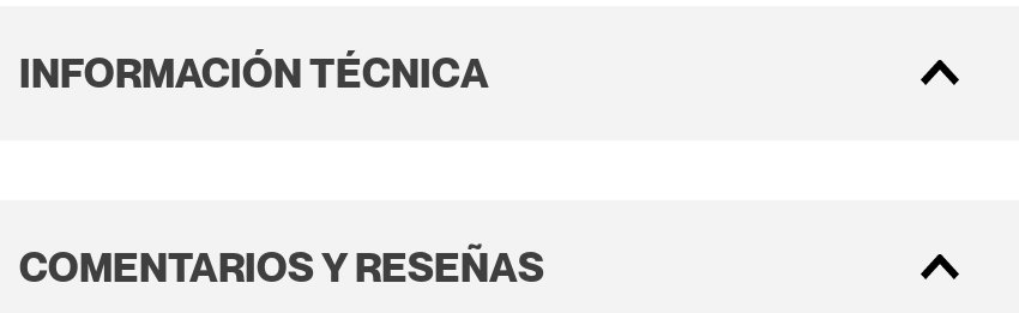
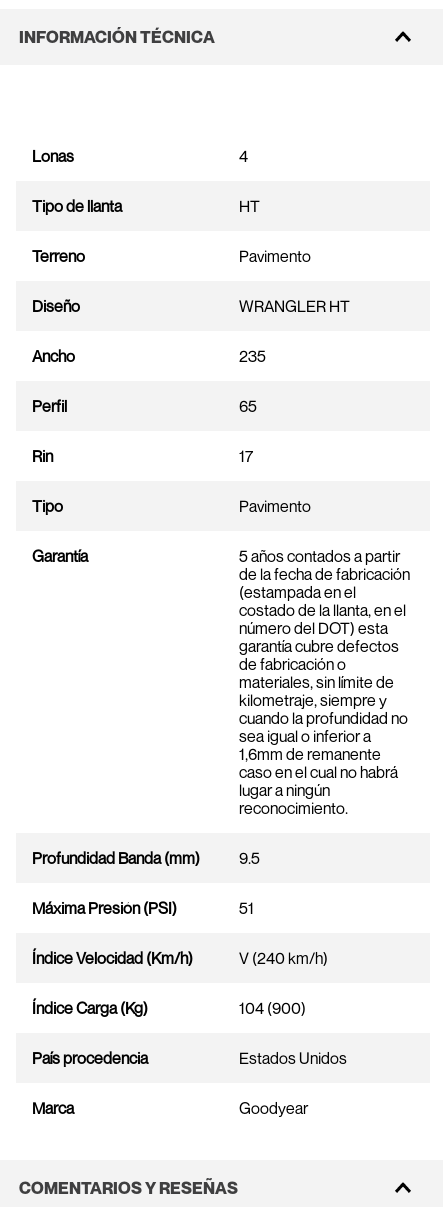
none -> [32,146,410,1118] Lonas | 4 | Tipo de llanta | HT | Terreno | Pavimento | Diseño | WRANGLER HT | Ancho | 235 | Perfil | 65 | Rin | 17 | Tipo | Pavimento | Garantía | 5 años contados a partir | de la fecha de fabricación | (estampada en el | costado de la llanta, en el | número del DOT) esta | garantía cubre defectos | de fabricación o | materiales, sin límite de | kilometraje, siempre y | cuando la profundidad no | sea igual o inferior a | 1,6mm de remanente | caso en el cual no habrá | lugar a ningún | reconocimiento. | Profundidad Banda (mm) | 9.5 | Máxima Presión (PSI) | 51 | Índice Velocidad (Km/h) | V (240 km/h) | Índice Carga (Kg) | 104 (900) | País procedencia | Estados Unidos | Marca | Goodyear

